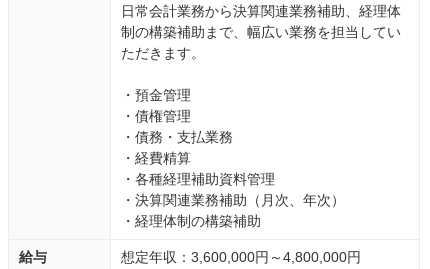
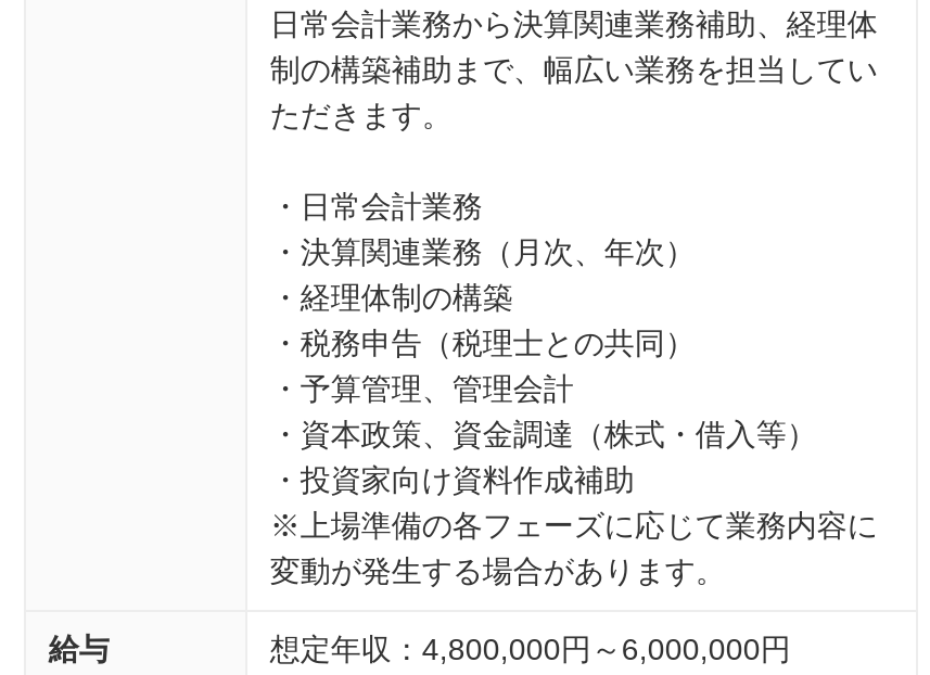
[121,87,345,229] ・預金管理 | ・債権管理 | ・債務・支払業務 | ・経費精算 | ・各種経理補助資料管理 | ・決算関連業務補助（月次、年次） | ・経理体制の構築補助 -> [270,189,878,589] ・日常会計業務 | ・決算関連業務（月次、年次） | ・経理体制の構築 | ・税務申告（税理士との共同） | ・予算管理、管理会計 | ・資本政策、資金調達（株式・借入等） | ・投資家向け資料作成補助 | ※上場準備の各フェーズに応じて業務内容に | 変動が発生する場合があります。
[121,249,361,265] 想定年収：3,600,000円～4,800,000円 -> [270,632,791,667] 想定年収：4,800,000円～6,000,000円

